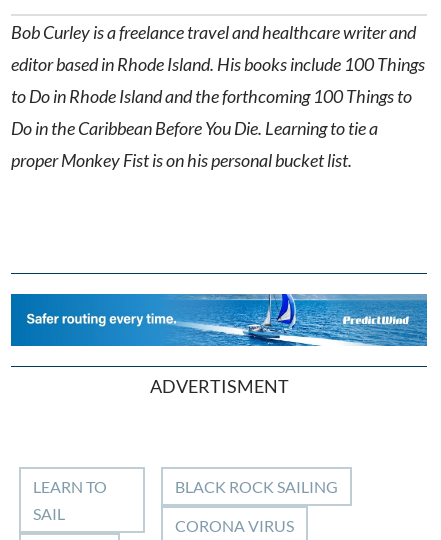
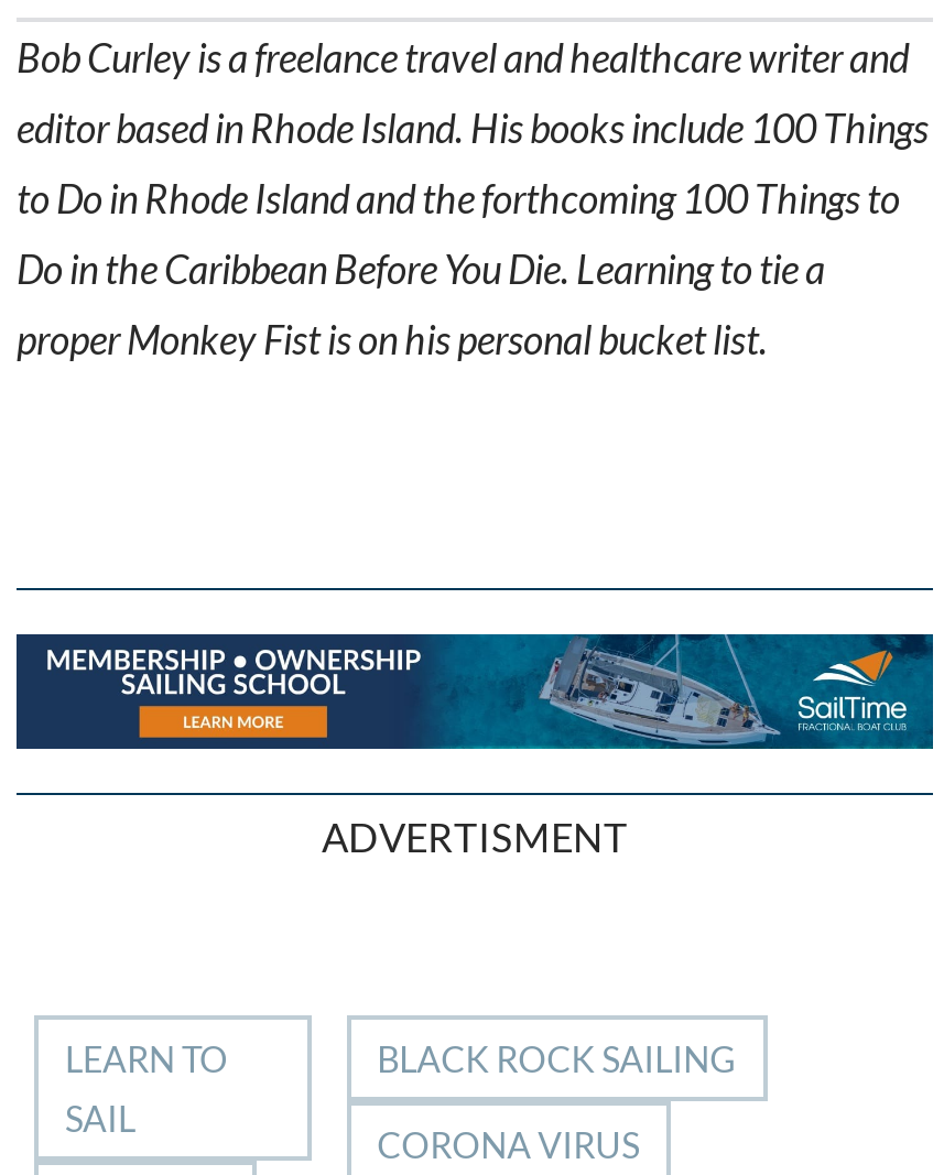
[11,293,428,347] [image] -> [17,632,933,751] [image]

